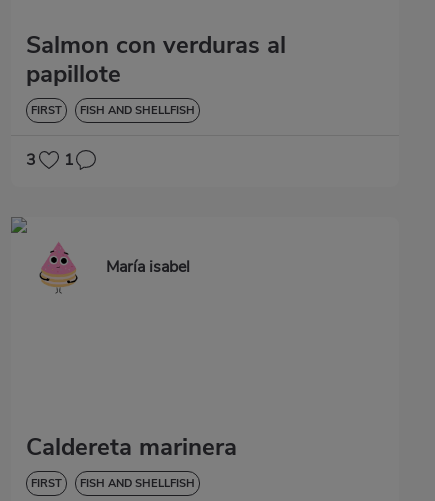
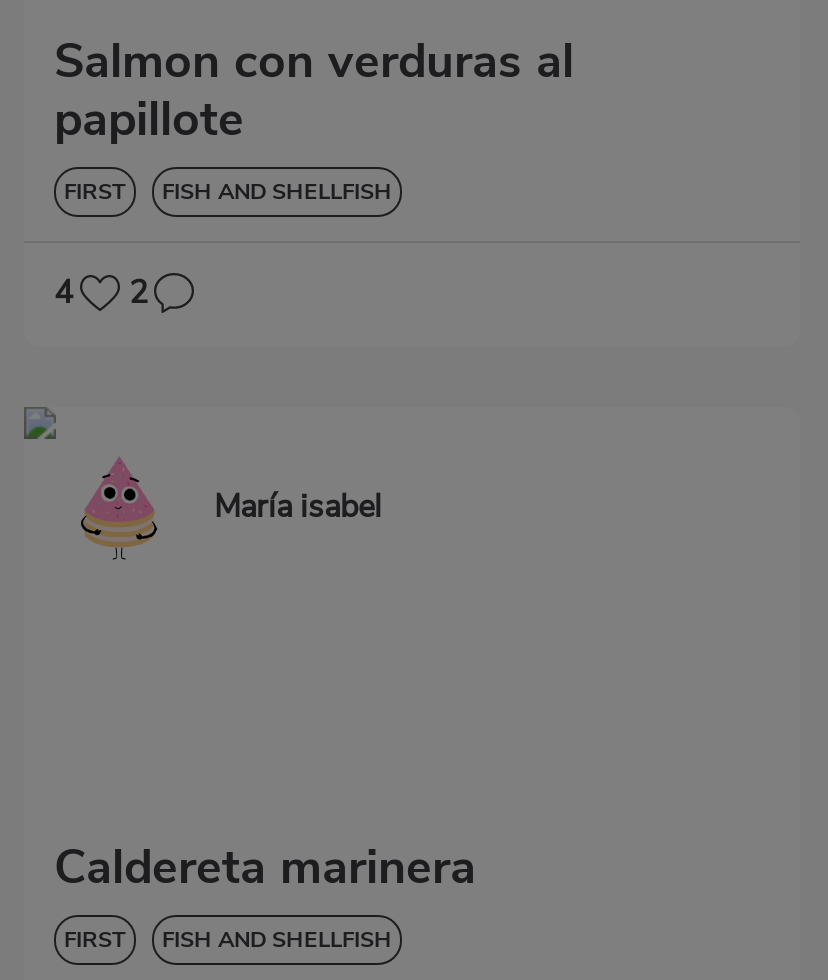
[26,149,36,171] 3 -> [54,272,74,316] 4
[63,149,73,171] 1 -> [129,272,149,316] 2

